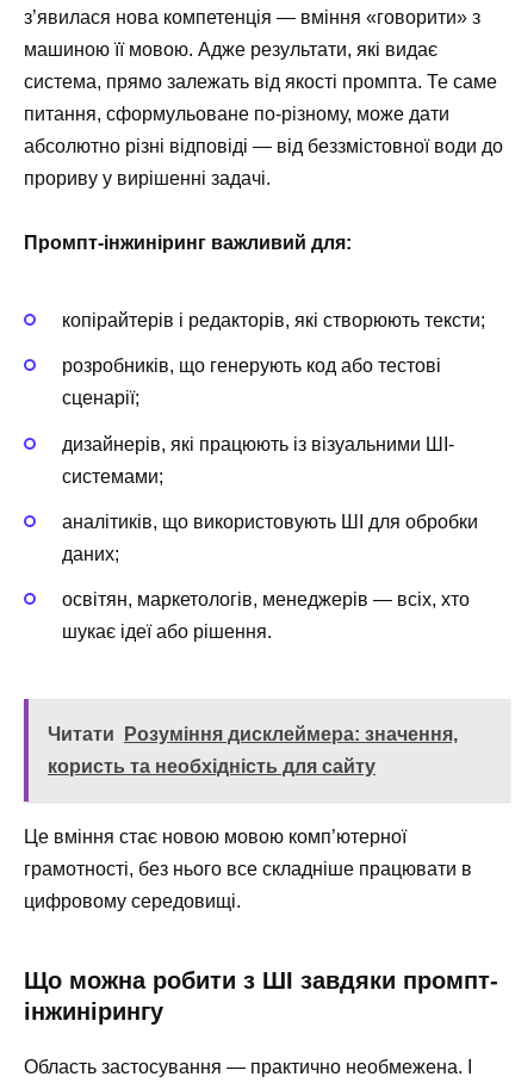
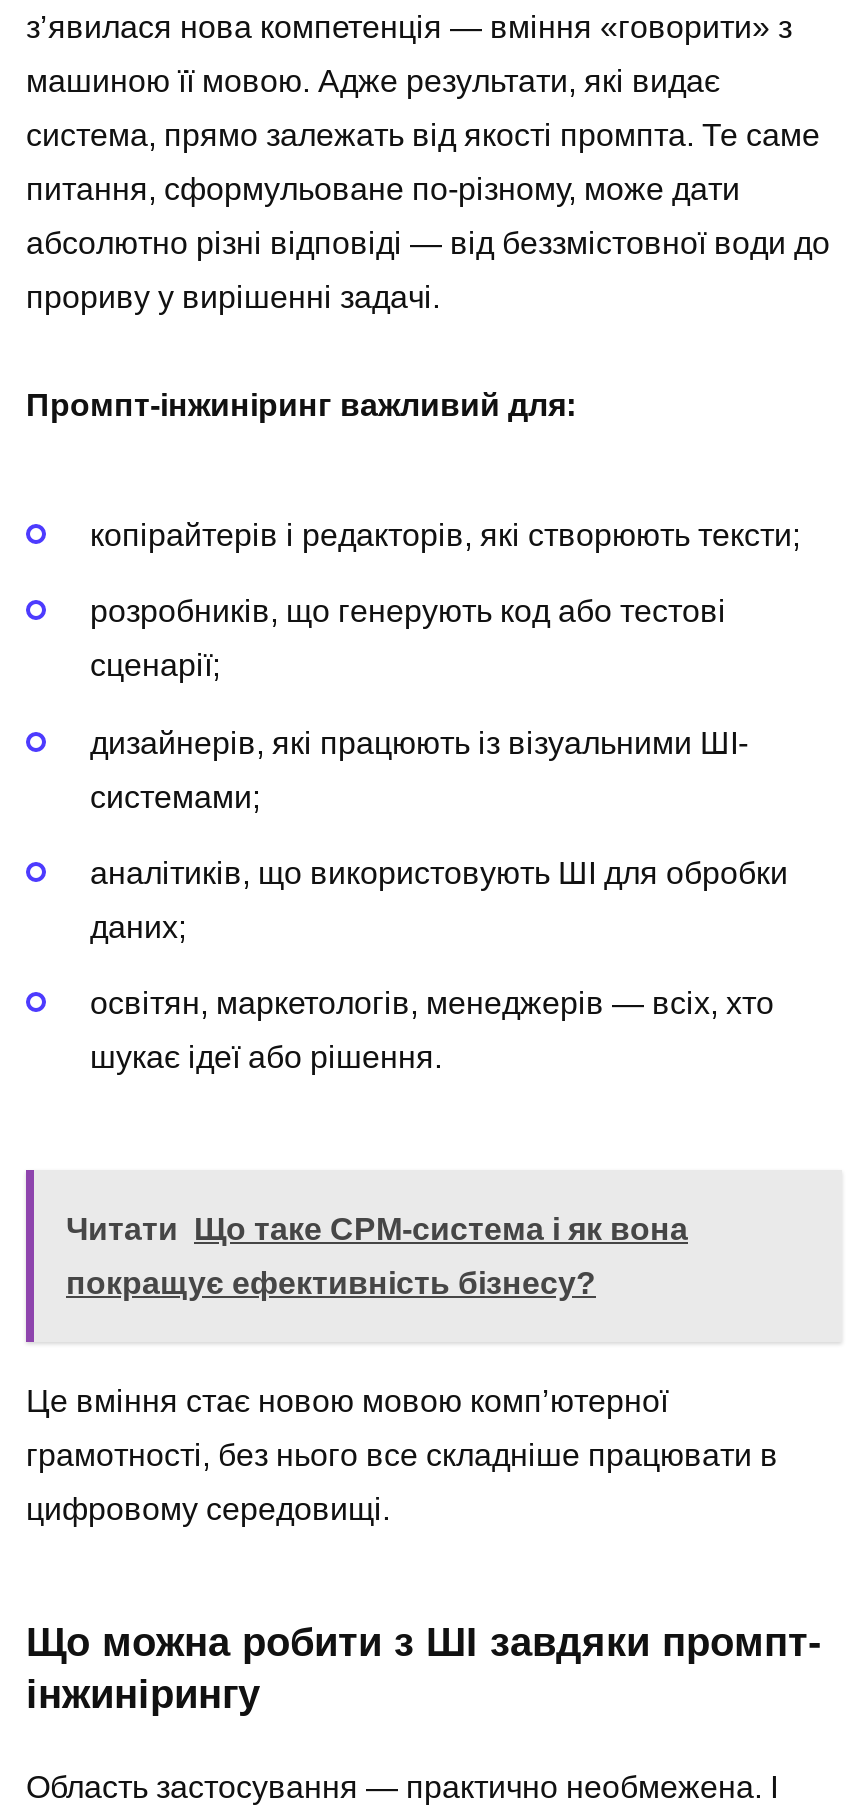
[48,724,458,744] Читати Розуміння дисклеймера: значення, -> [66,1212,688,1246] Читати Що таке СРМ-система і як вона
[48,756,376,777] користь та необхідність для сайту -> [66,1266,596,1300] покращує ефективність бізнесу?

